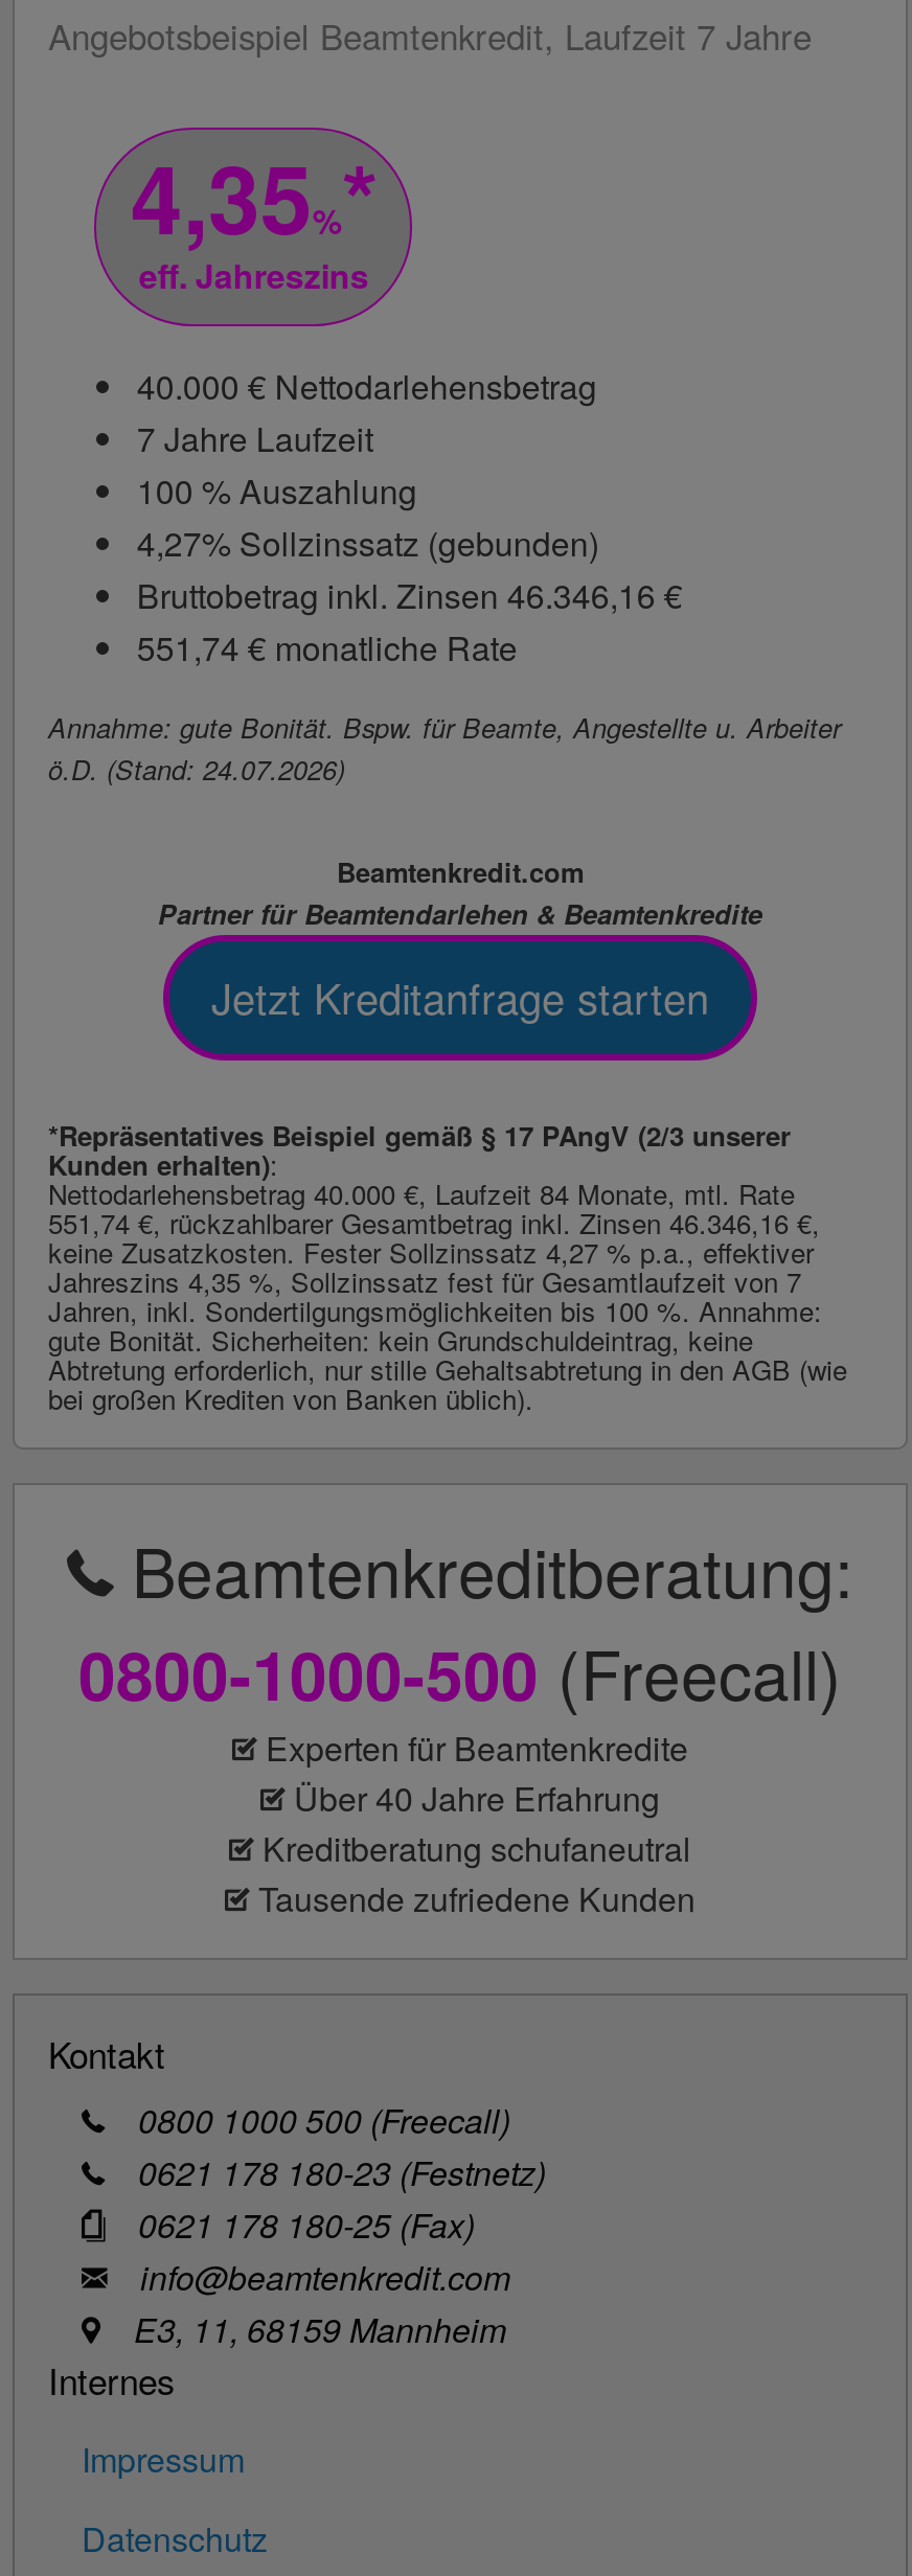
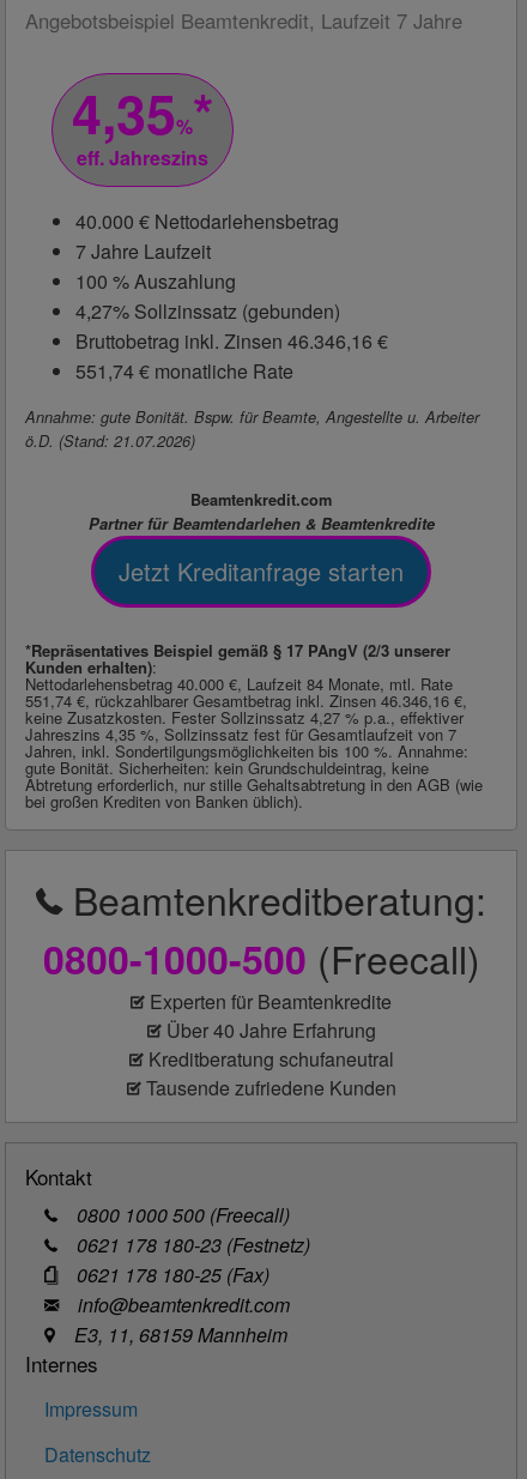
[48,752,345,789] ö.D. (Stand: 24.07.2026) -> [25,431,195,452] ö.D. (Stand: 21.07.2026)

